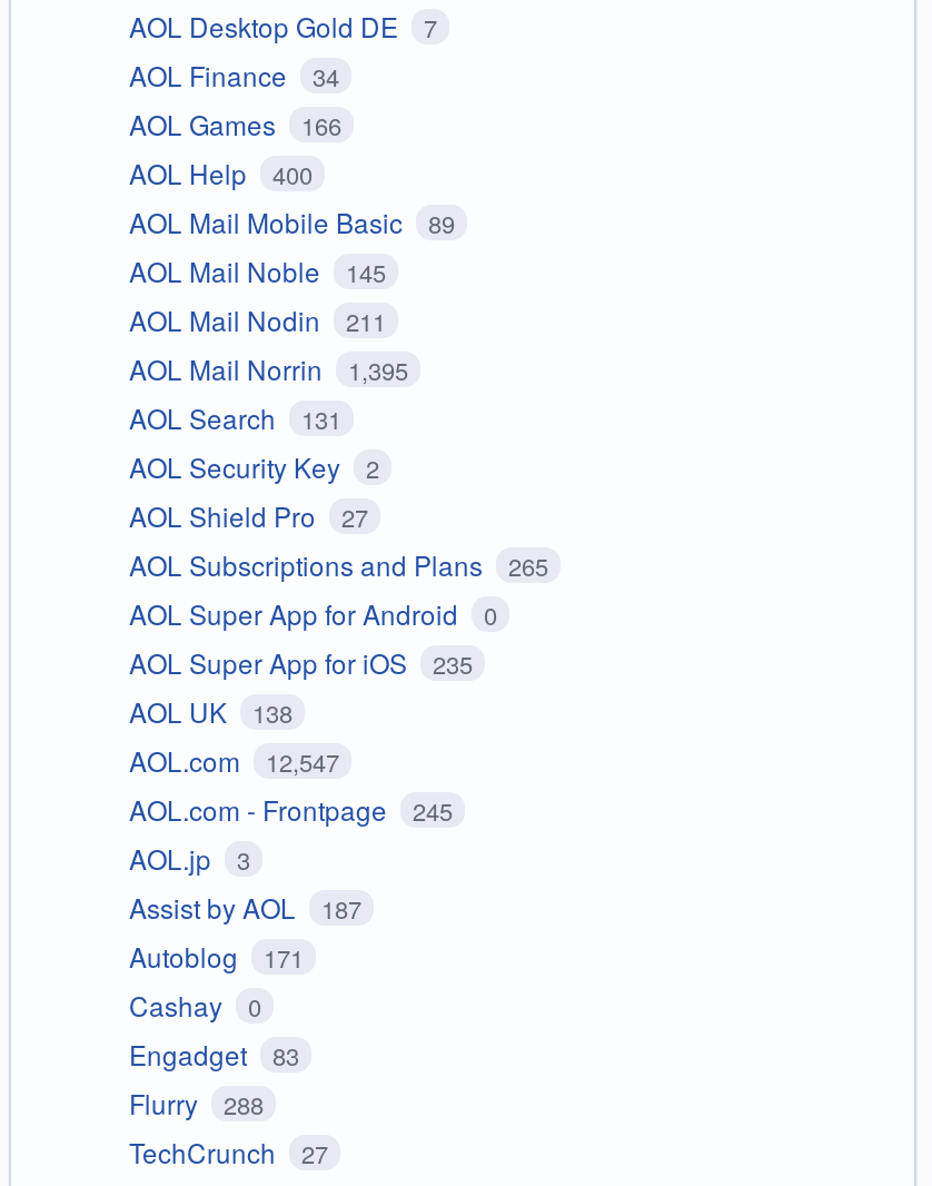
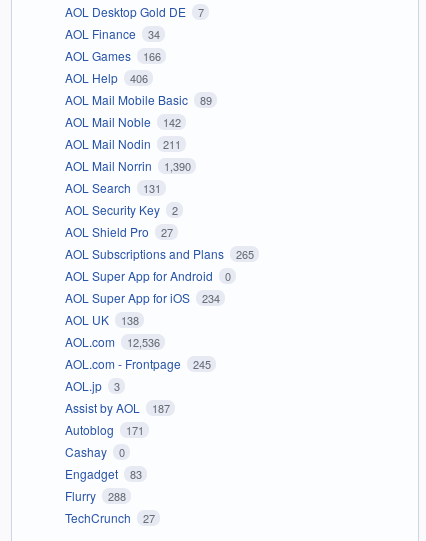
[129,154,313,192] AOL Help 400 -> [65,69,147,86] AOL Help 406
[129,252,386,290] AOL Mail Noble 145 -> [65,113,180,130] AOL Mail Noble 142
[129,350,408,388] AOL Mail Norrin 1,395 -> [65,157,190,174] AOL Mail Norrin 1,390
[129,644,473,682] AOL Super App for iOS 235 -> [65,289,219,306] AOL Super App for iOS 234
[129,742,339,779] AOL.com 12,547 -> [65,333,159,350] AOL.com 12,536

